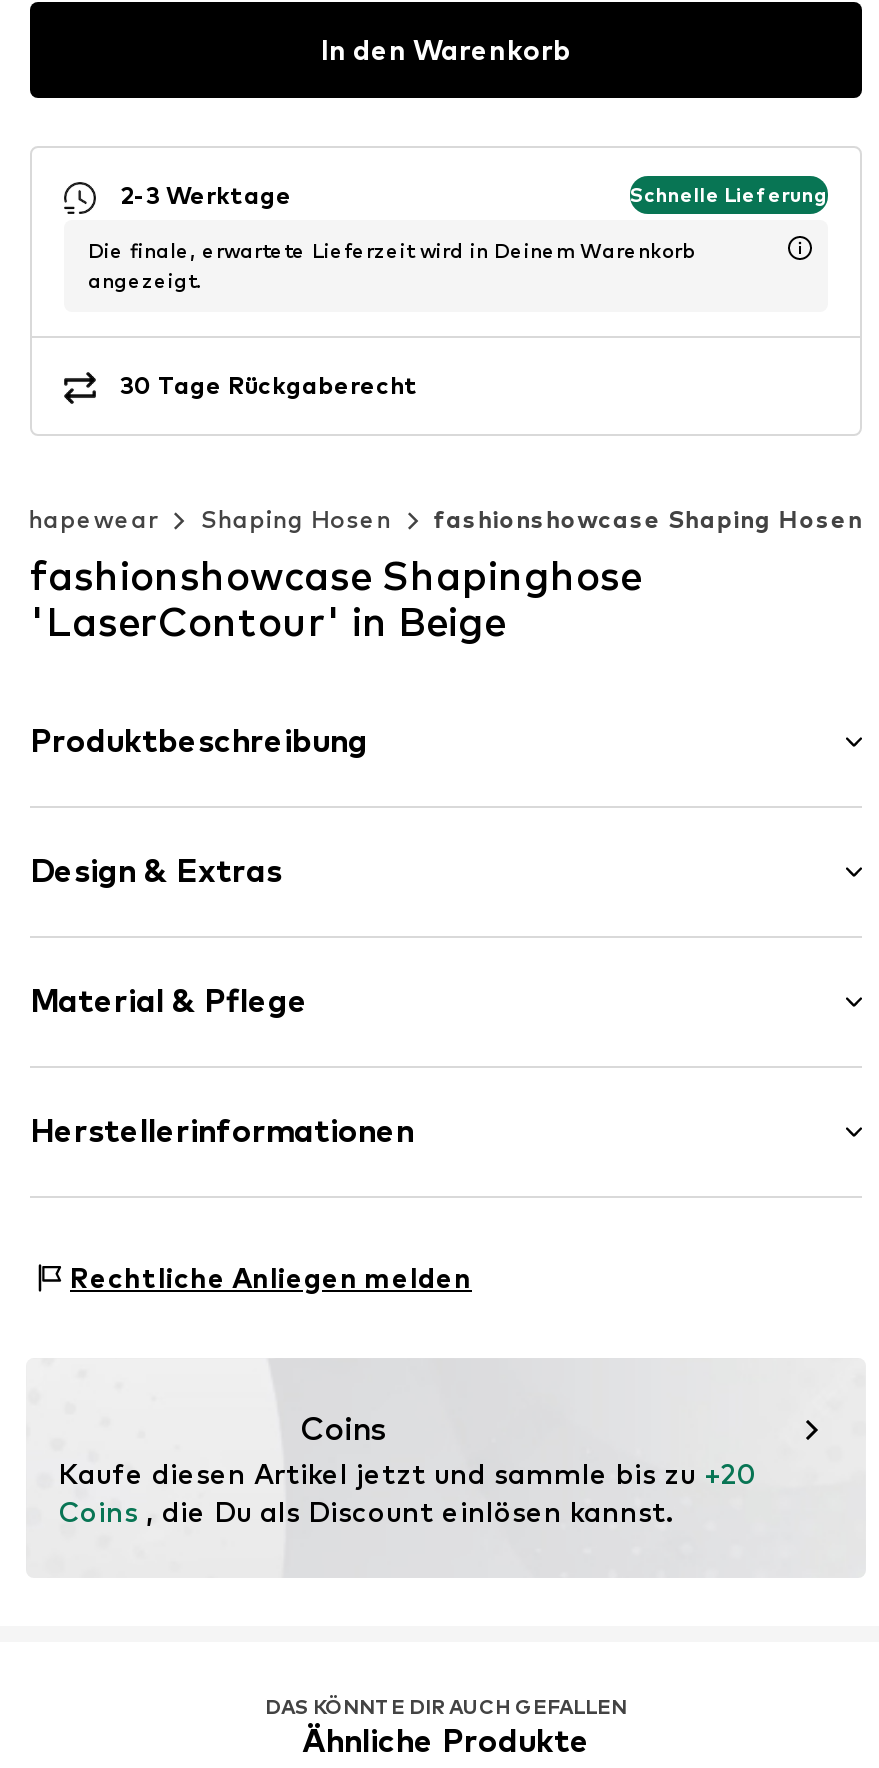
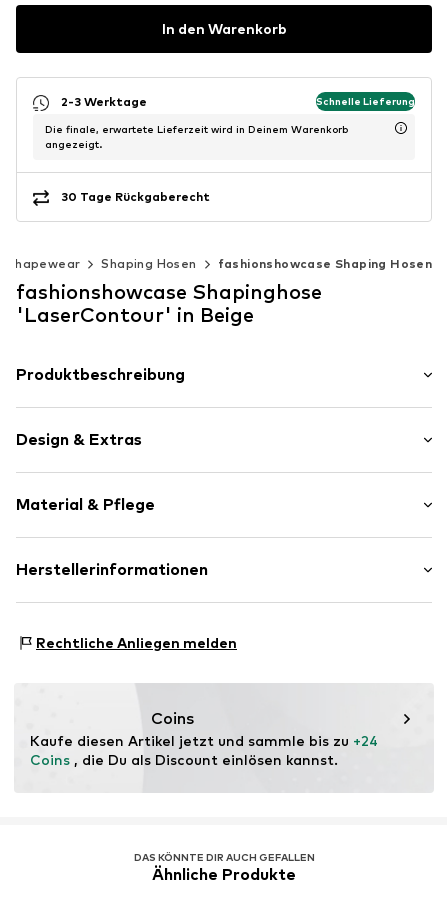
[58,1455,756,1489] Kaufe diesen Artikel jetzt und sammle bis zu +20 -> [30,732,378,749] Kaufe diesen Artikel jetzt und sammle bis zu +24

